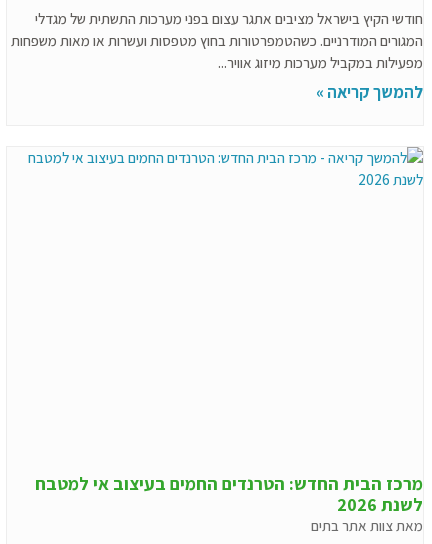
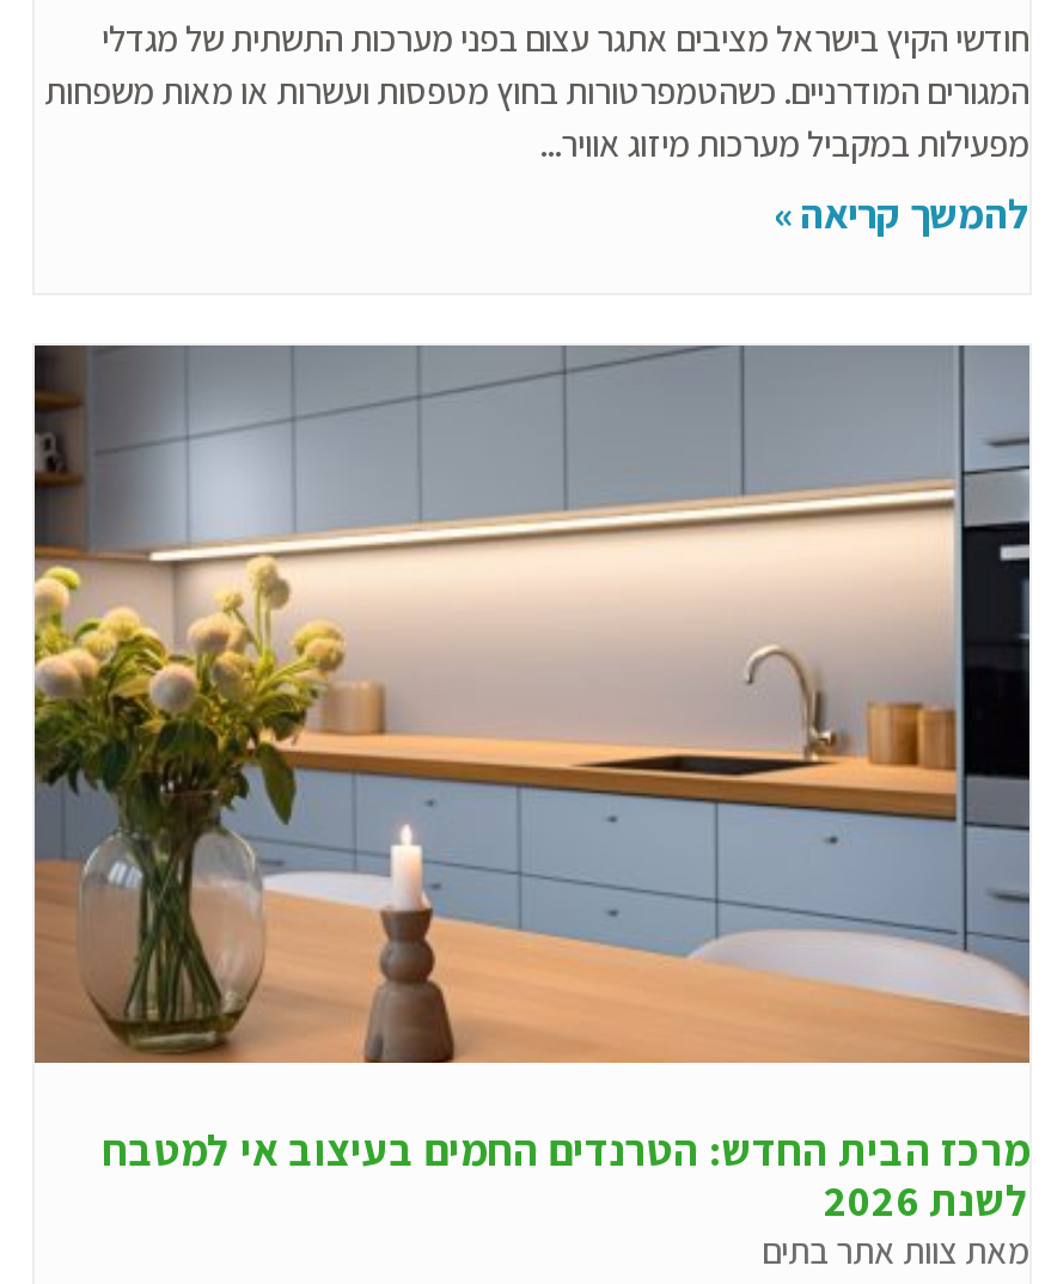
none -> [32,343,1032,1065] [image]

